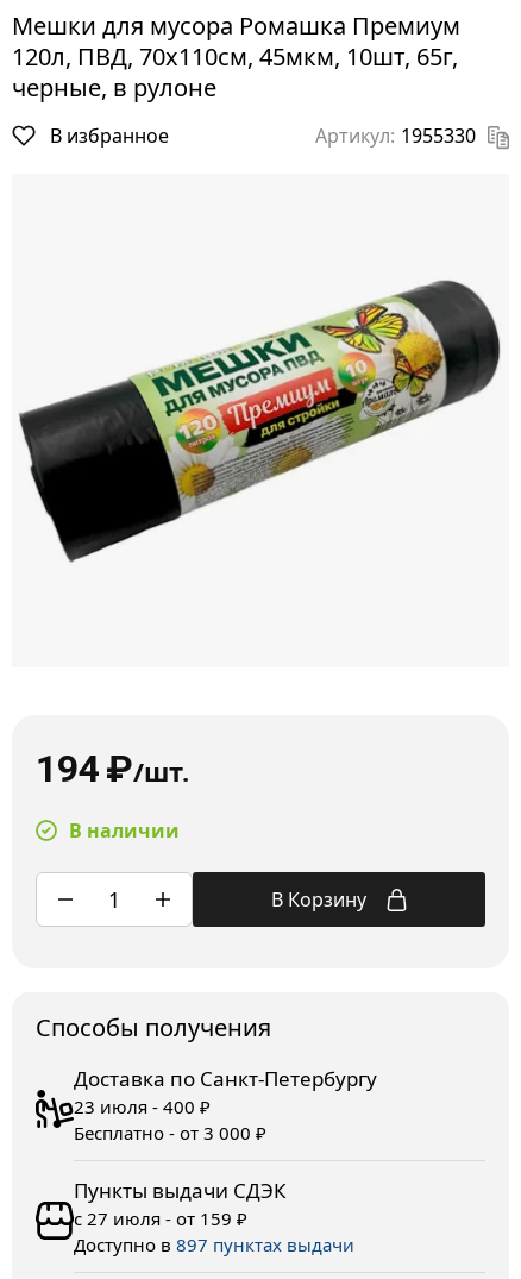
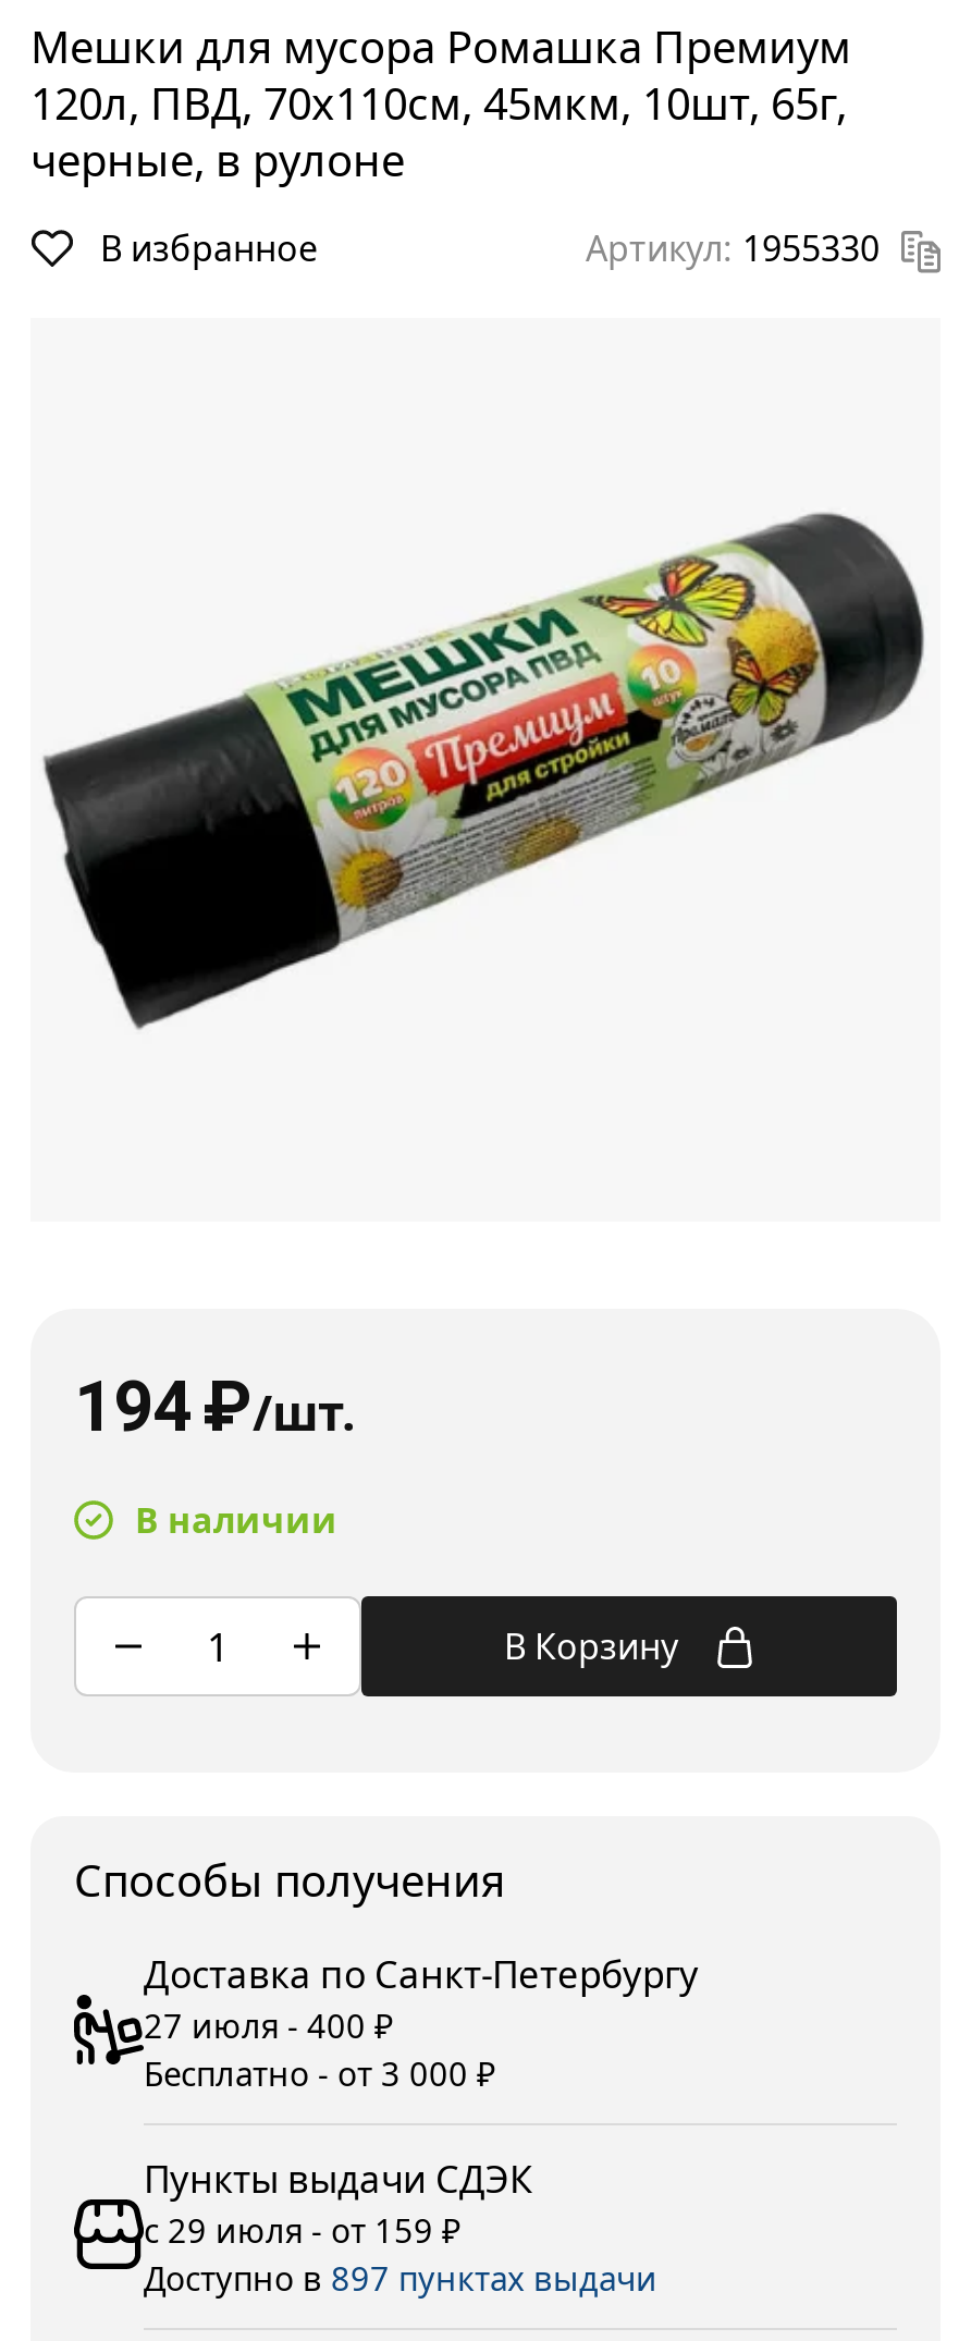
[74,1095,211,1119] 23 июля - 400 ₽ -> [144,2004,394,2047] 27 июля - 400 ₽
[74,1207,247,1230] с 27 июля - от 159 ₽ -> [144,2208,462,2252] с 29 июля - от 159 ₽

